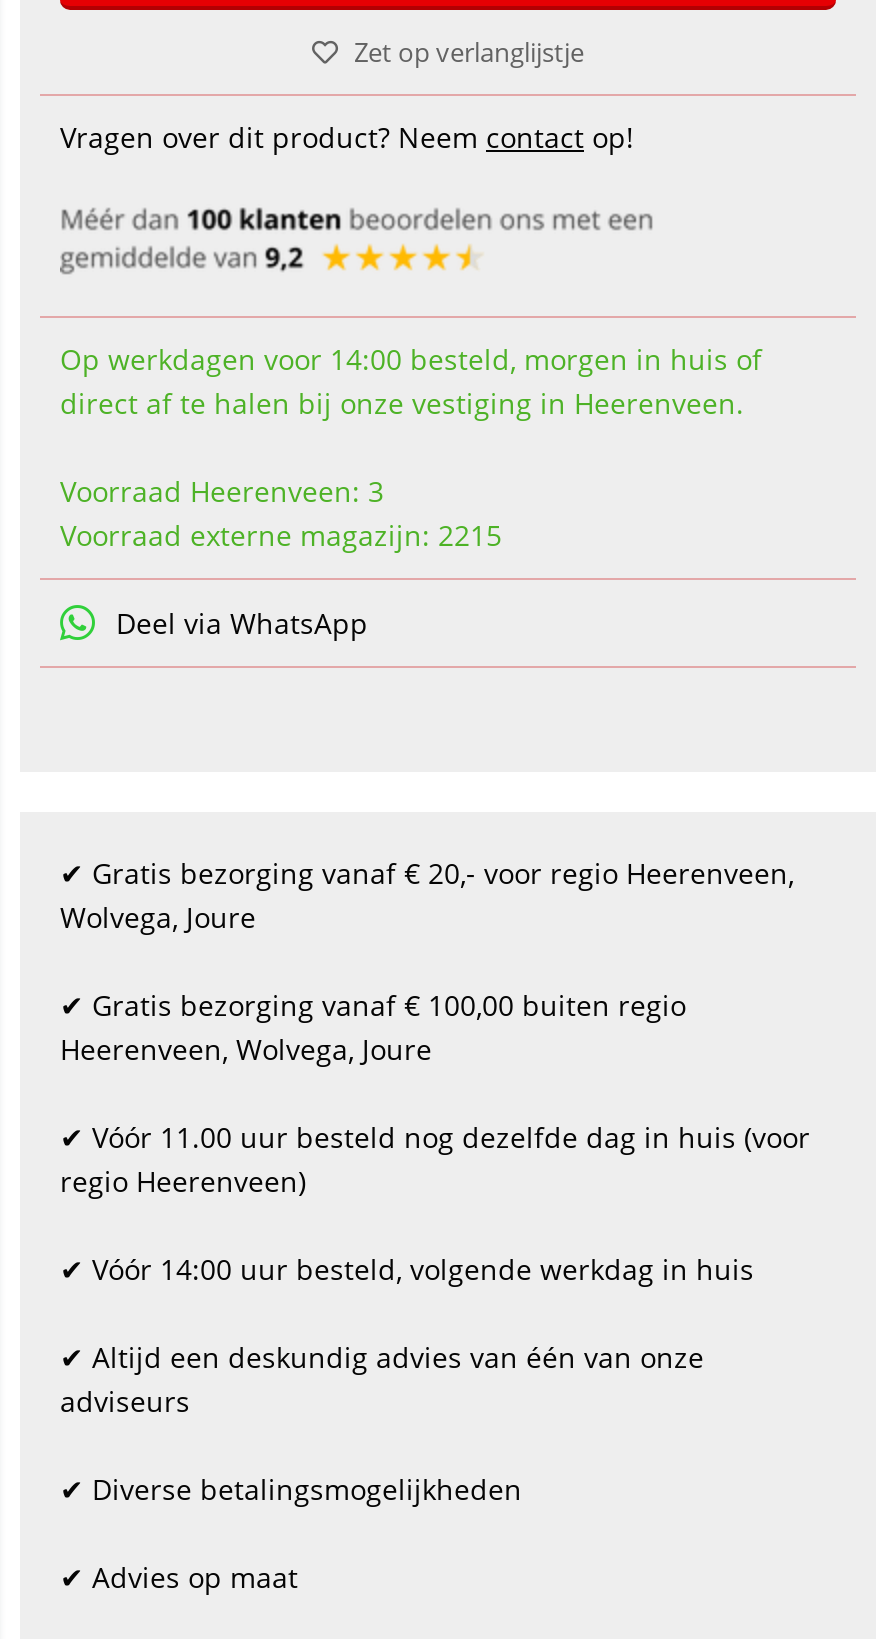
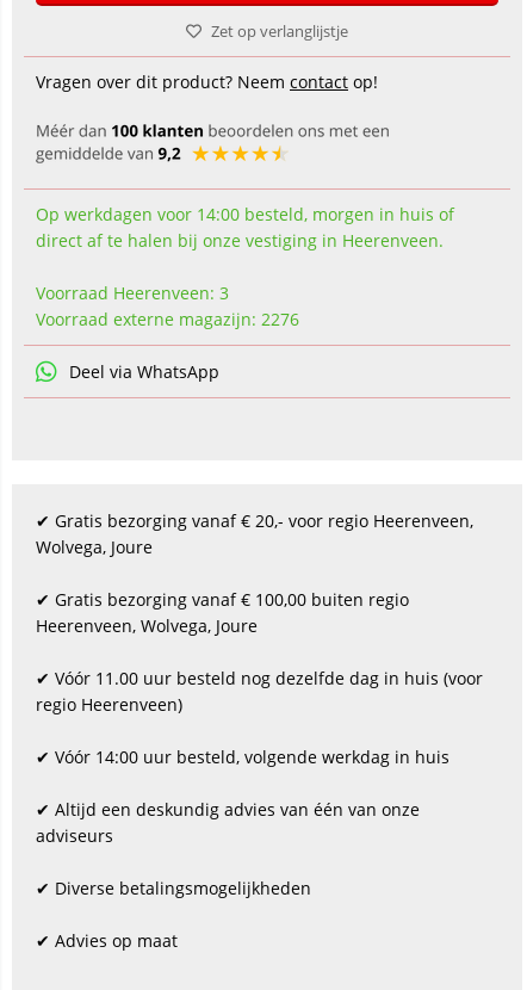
[60,516,502,554] Voorraad externe magazijn: 2215 -> [36,308,299,330] Voorraad externe magazijn: 2276

